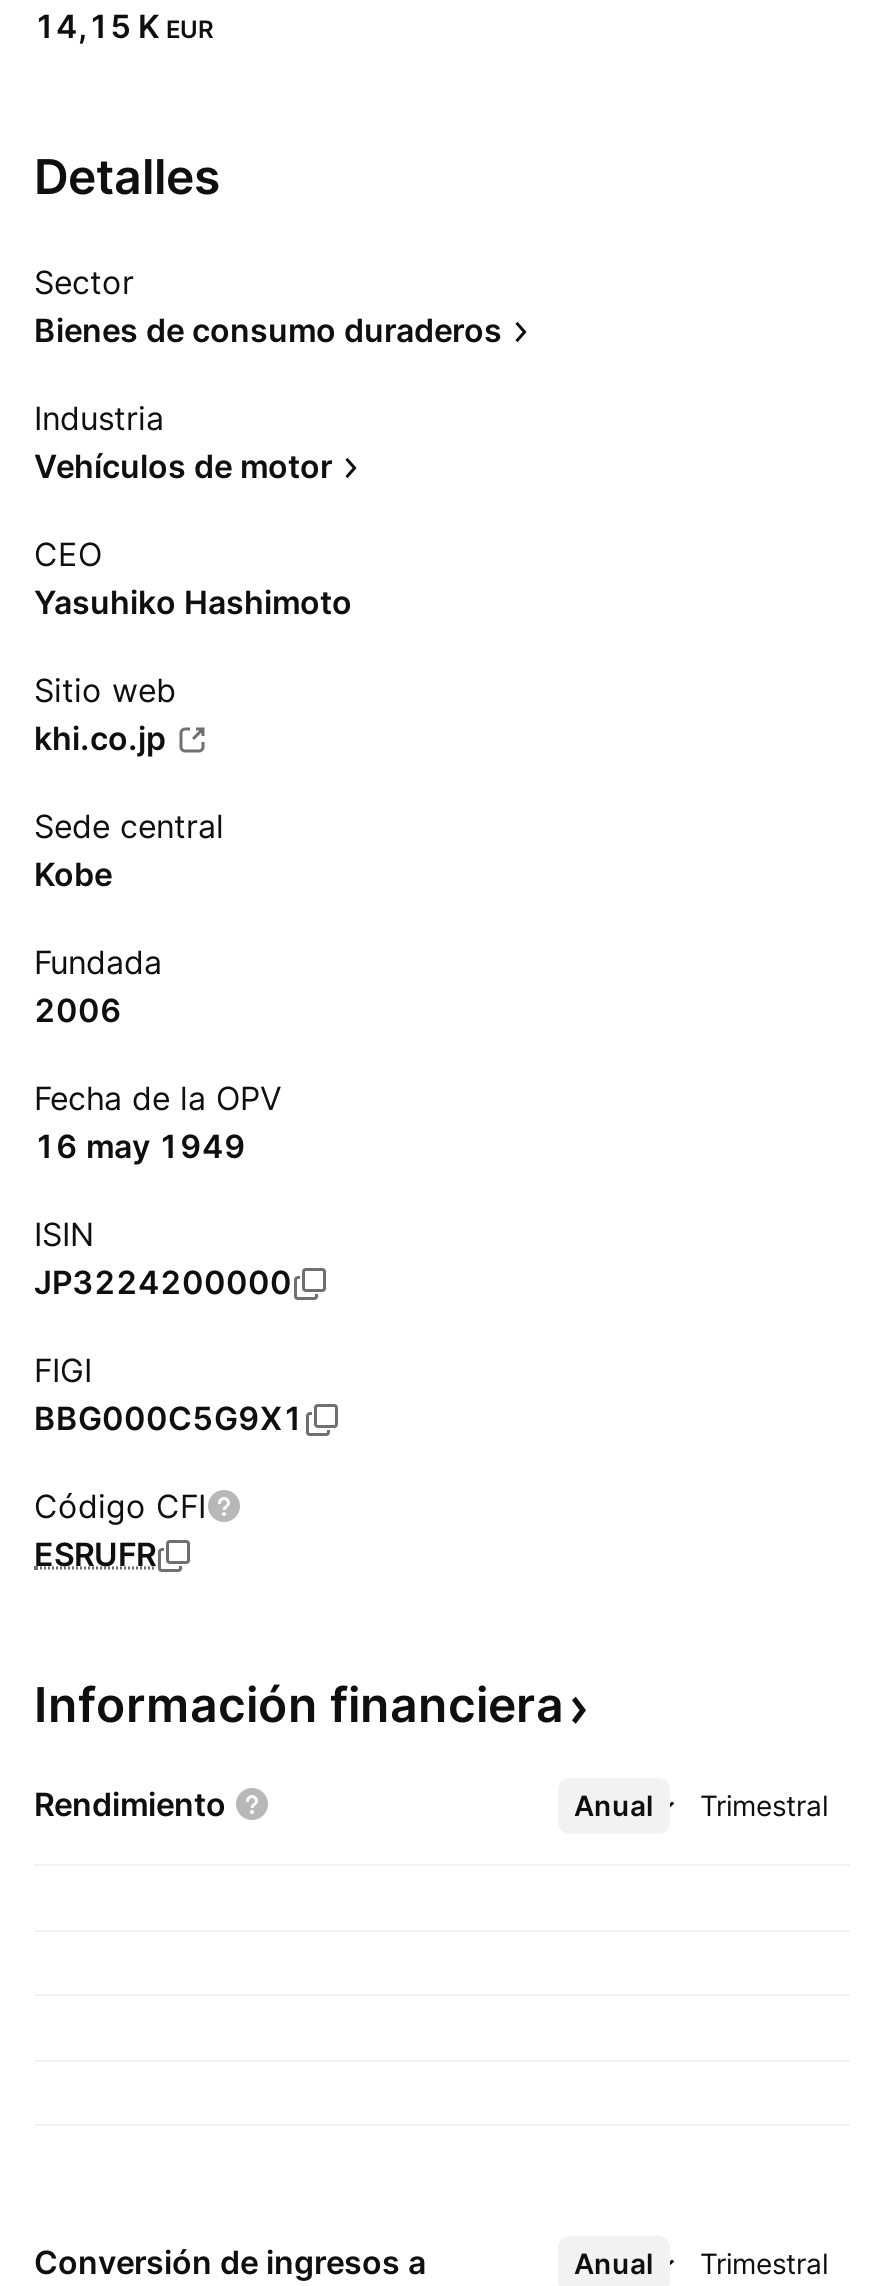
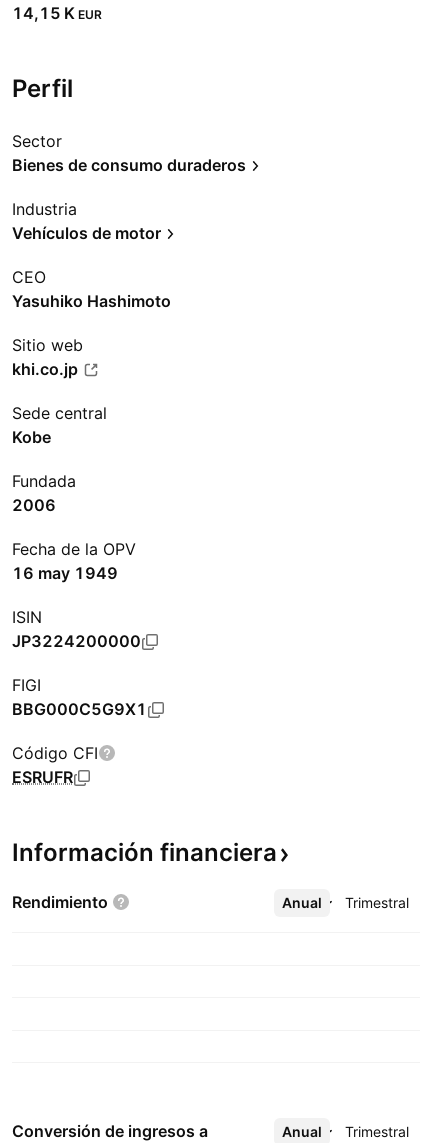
[34,148,220,206] Detalles -> [12,74,73,103] Perfil

